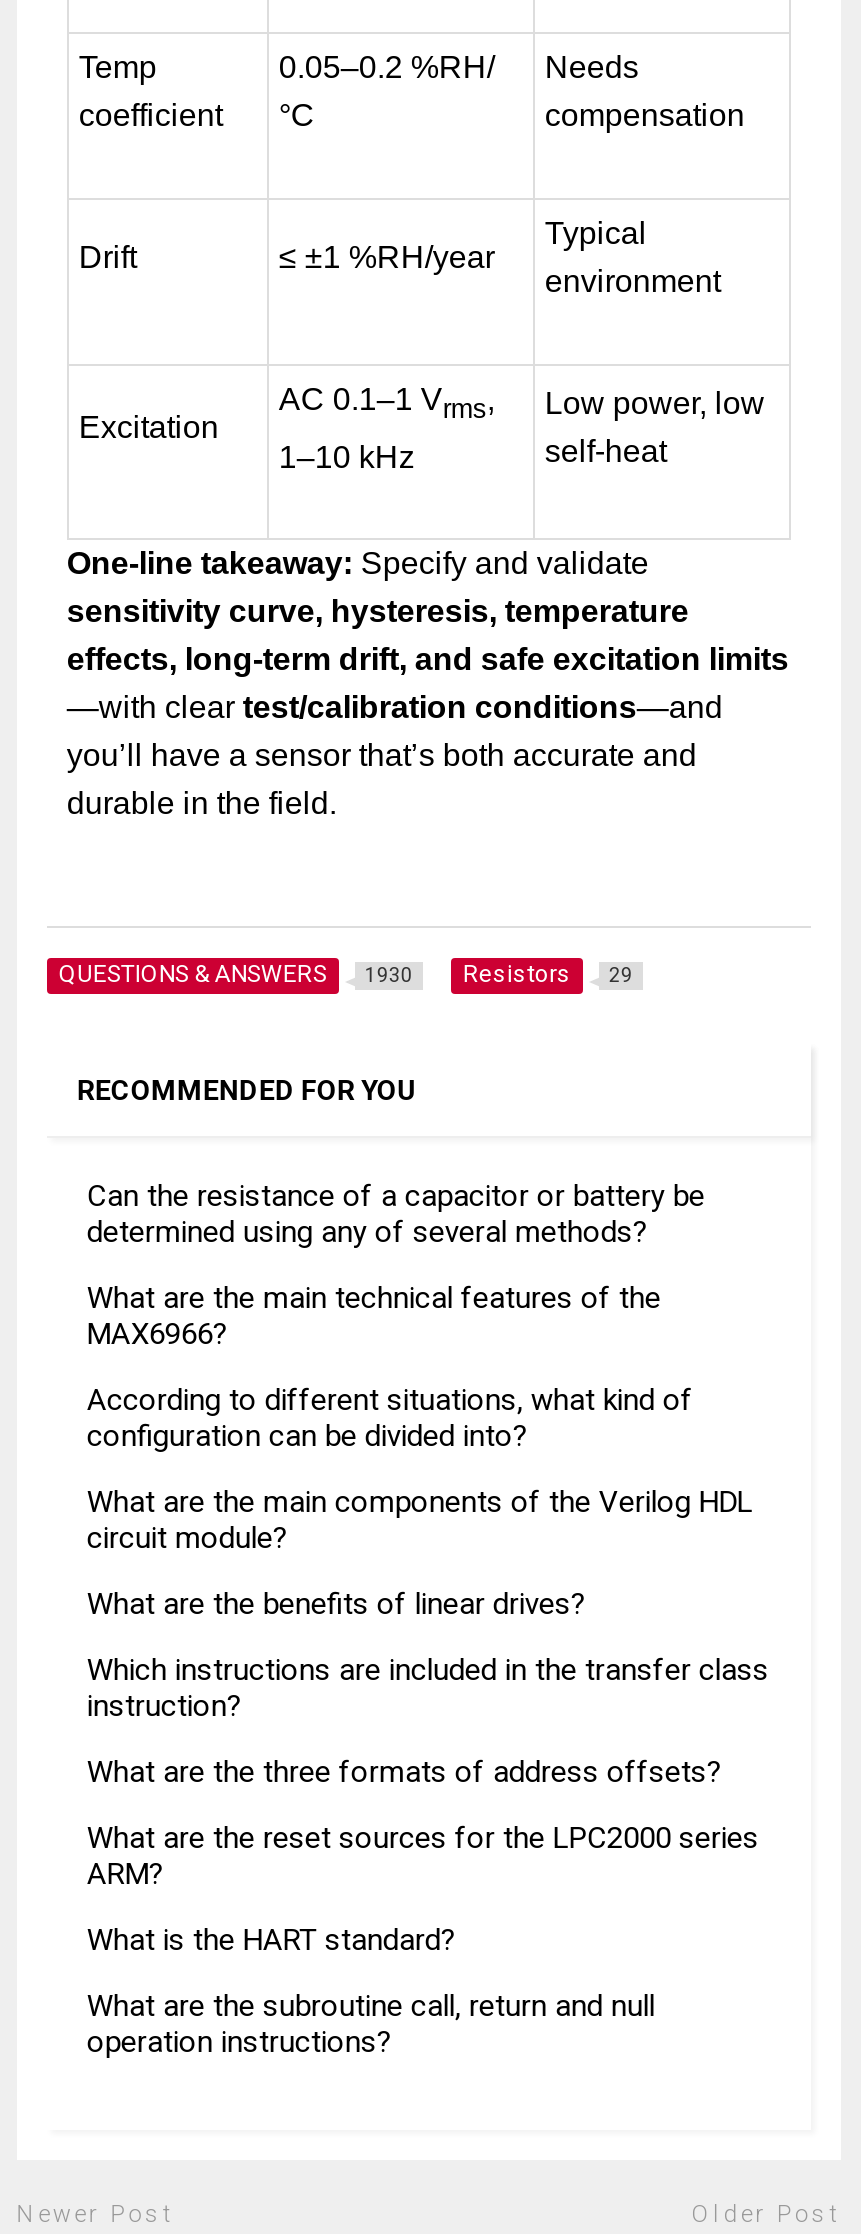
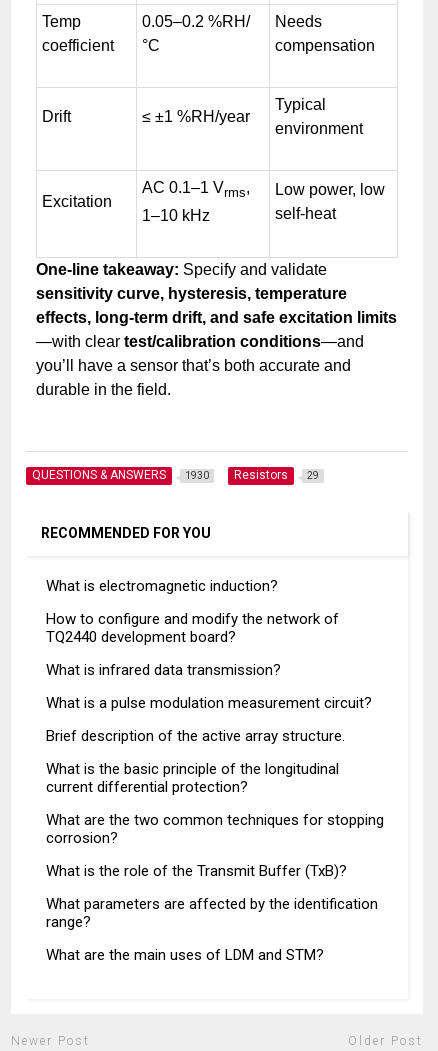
[87,1178,705,1250] Can the resistance of a capacitor or battery be | determined using any of several methods? -> [46,577,278,595] What is electromagnetic induction?
[87,1280,661,1352] What are the main technical features of the | MAX6966? -> [46,610,339,646] How to configure and modify the network of | TQ2440 development board?
[87,1382,693,1454] According to different situations, what kind of | configuration can be divided into? -> [46,661,281,679] What is infrared data transmission?
[87,1484,753,1556] What are the main components of the Verilog HDL | circuit module? -> [46,694,372,712] What is a pulse modulation measurement circuit?
[87,1586,587,1622] What are the benefits of linear drives? -> [46,727,345,745] Brief description of the active array structure.
[87,1652,769,1724] Which instructions are included in the transfer class | instruction? -> [46,760,339,796] What is the basic principle of the longitudinal | current differential protection?
[87,1754,723,1790] What are the three formats of address offsets? -> [46,811,384,847] What are the two common techniques for stopping | corrosion?
[87,1820,759,1892] What are the reset sources for the LPC2000 series | ARM? -> [46,862,347,880] What is the role of the Transmit Buffer (TxB)?
[87,1922,457,1958] What is the HART standard? -> [46,895,378,931] What parameters are affected by the identification | range?
[87,1988,655,2060] What are the subroutine call, return and null | operation instructions? -> [46,946,324,964] What are the main uses of LDM and STM?

